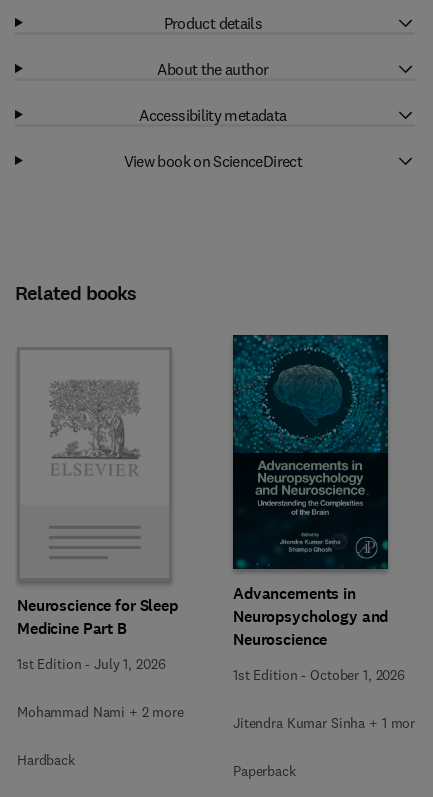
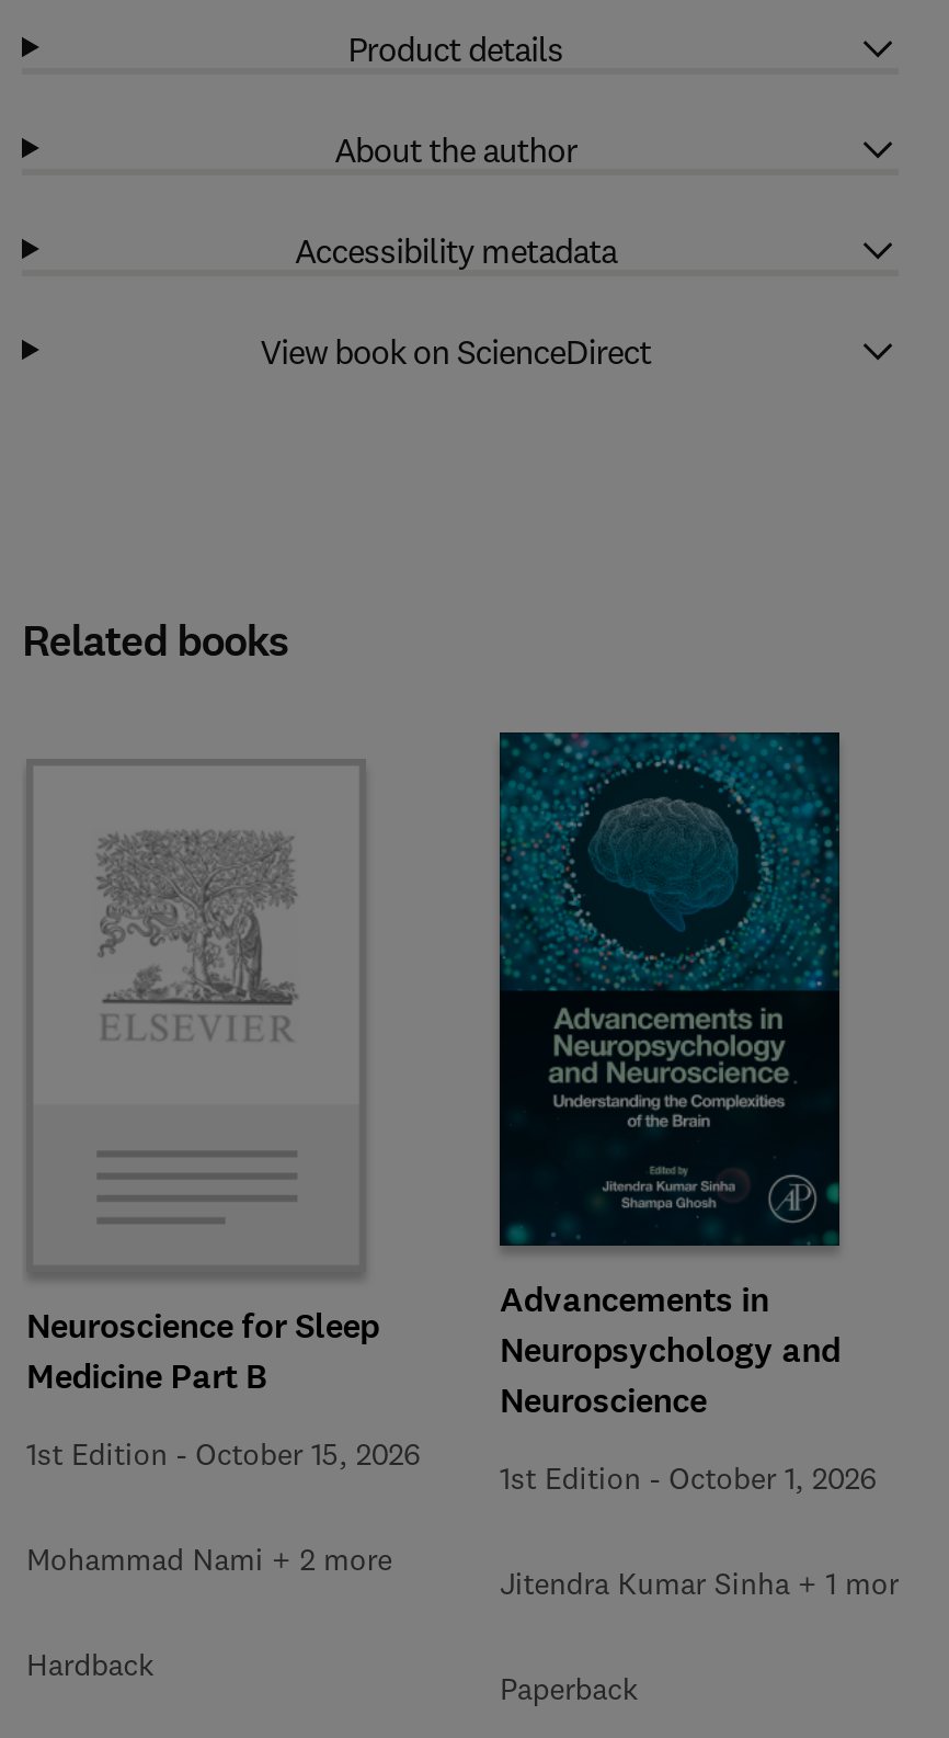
[17,654,165,672] 1st Edition - July 1, 2026 -> [26,1433,420,1473] 1st Edition - October 15, 2026

